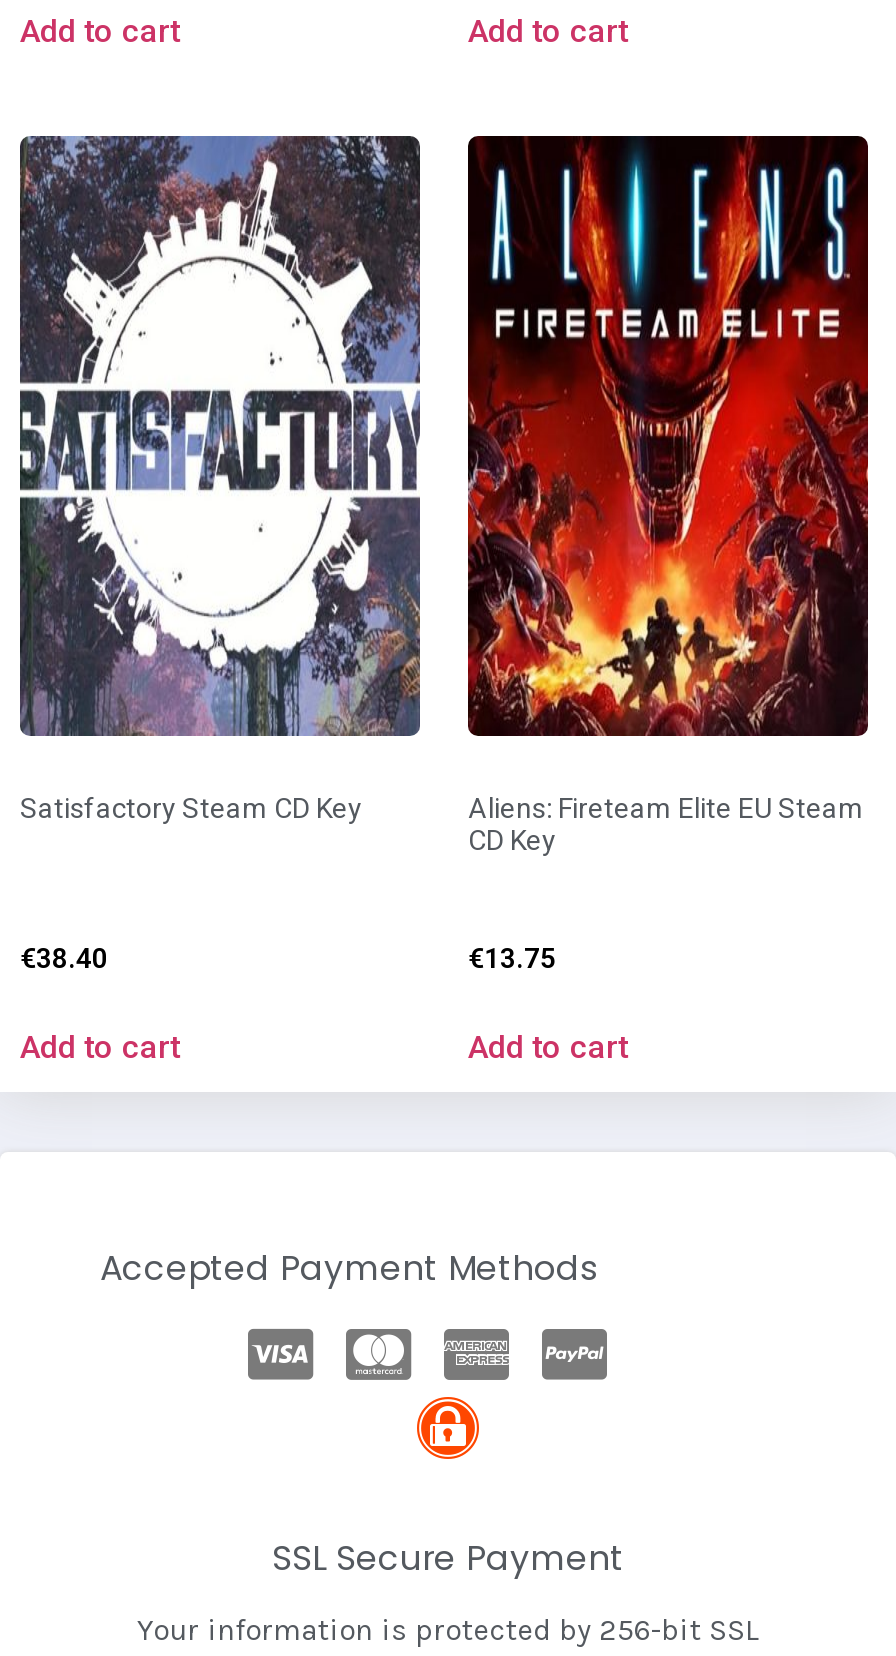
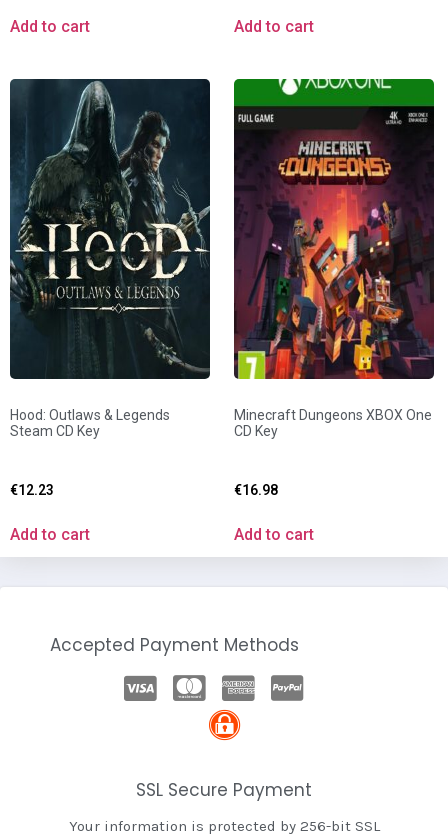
[20,134,422,824] [image] | Satisfactory Steam CD Key -> [10,78,211,439] [image] | Hood: Outlaws & Legends | Steam CD Key
[466,134,870,824] [image] | Aliens: Fireteam Elite EU Steam -> [233,78,435,423] [image] | Minecraft Dungeons XBOX One
[20,942,108,974] €38.40 -> [10,482,54,498] €12.23
[468,942,556,974] €13.75 -> [234,482,278,498] €16.98

